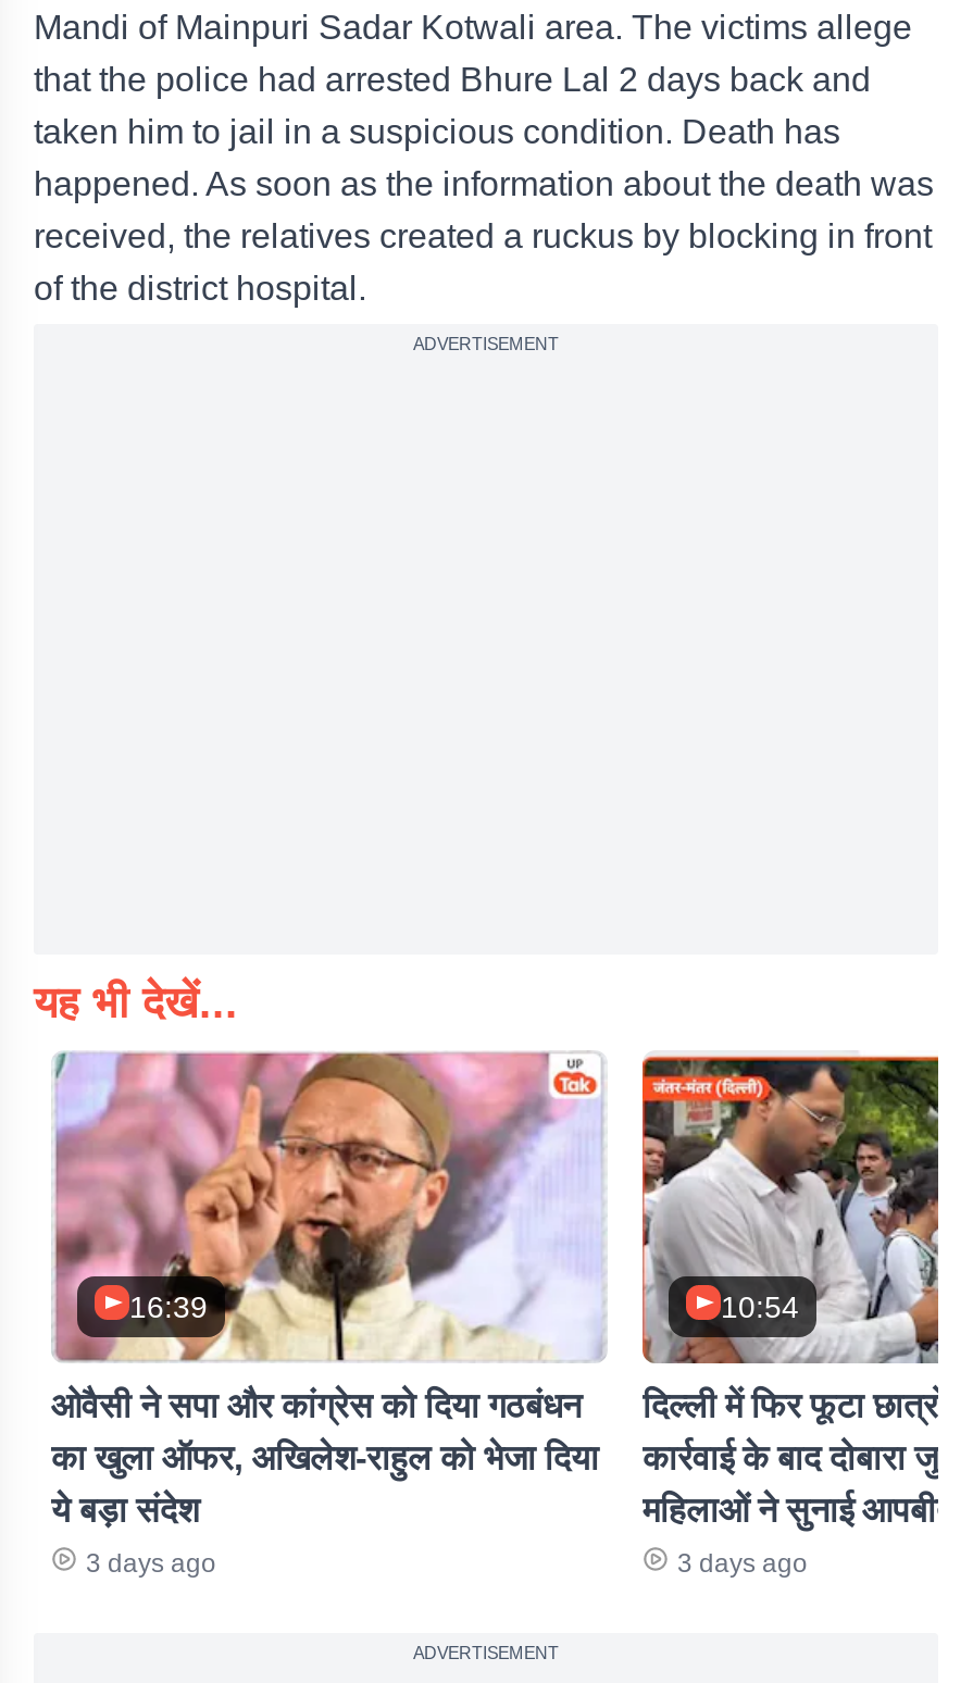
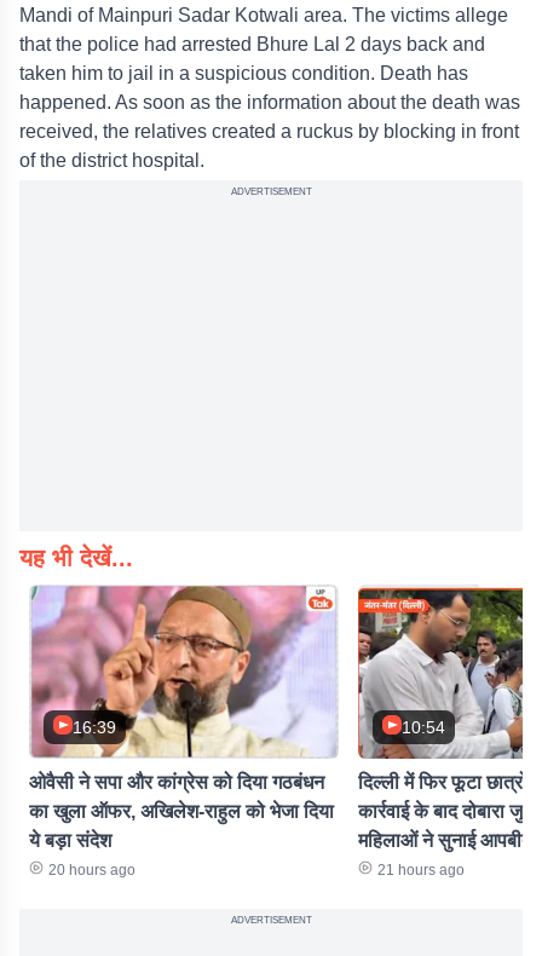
[86,1548,216,1579] 3 days ago -> [48,862,135,879] 20 hours ago
[677,1548,808,1579] 3 days ago -> [377,862,465,879] 21 hours ago

